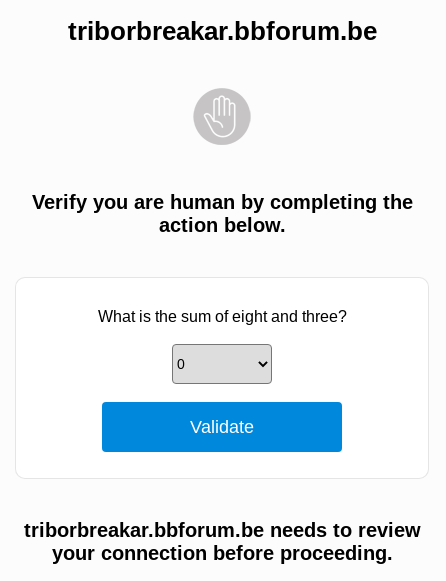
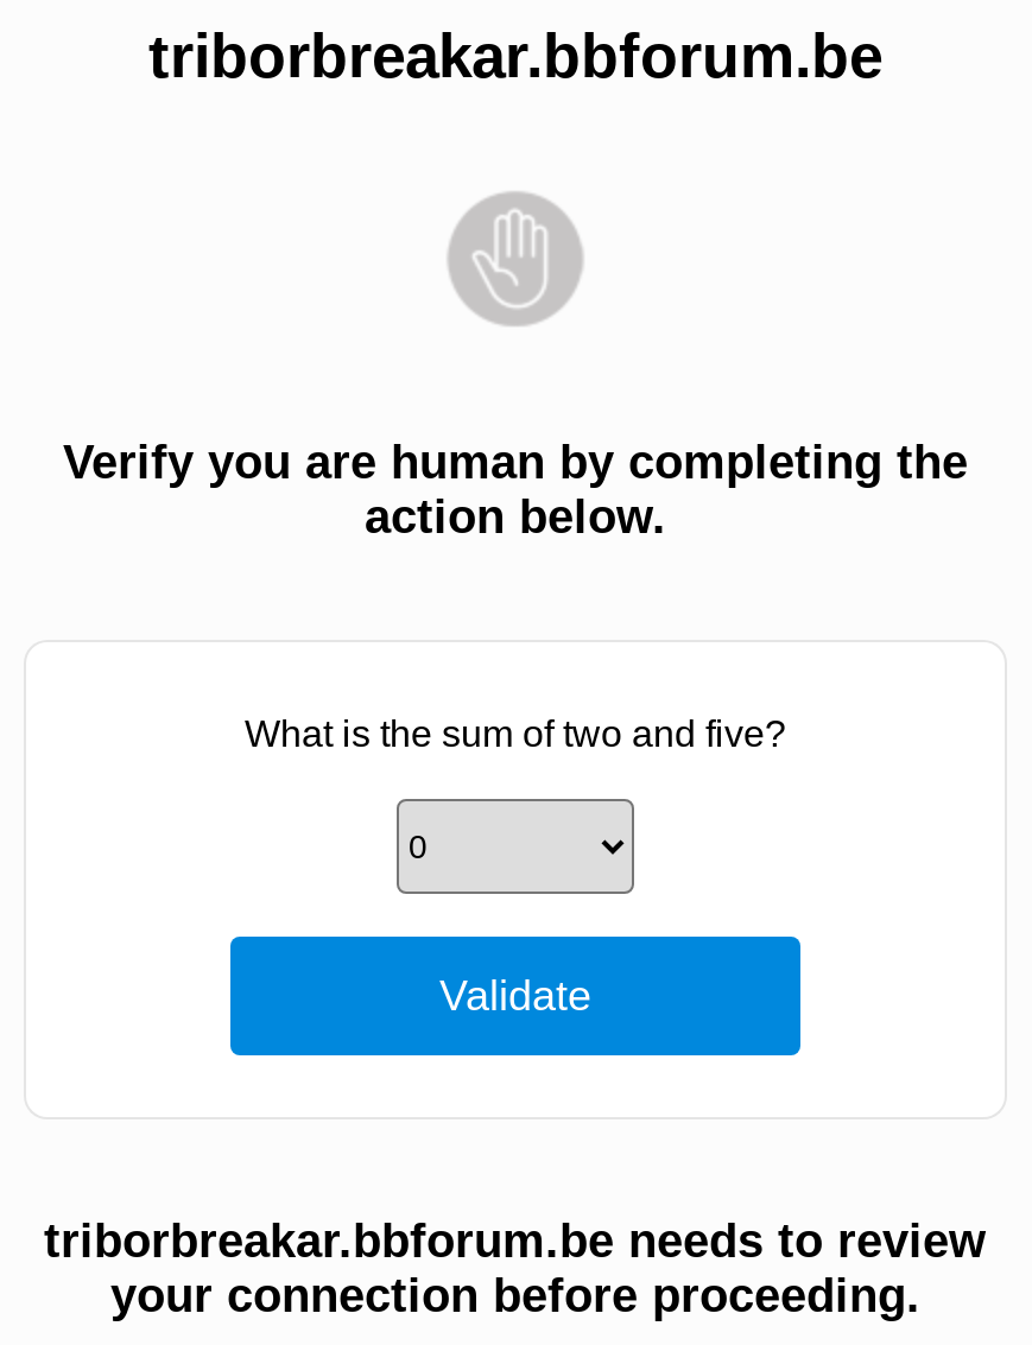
[97,308,346,325] What is the sum of eight and three? -> [245,713,786,754] What is the sum of two and five?

